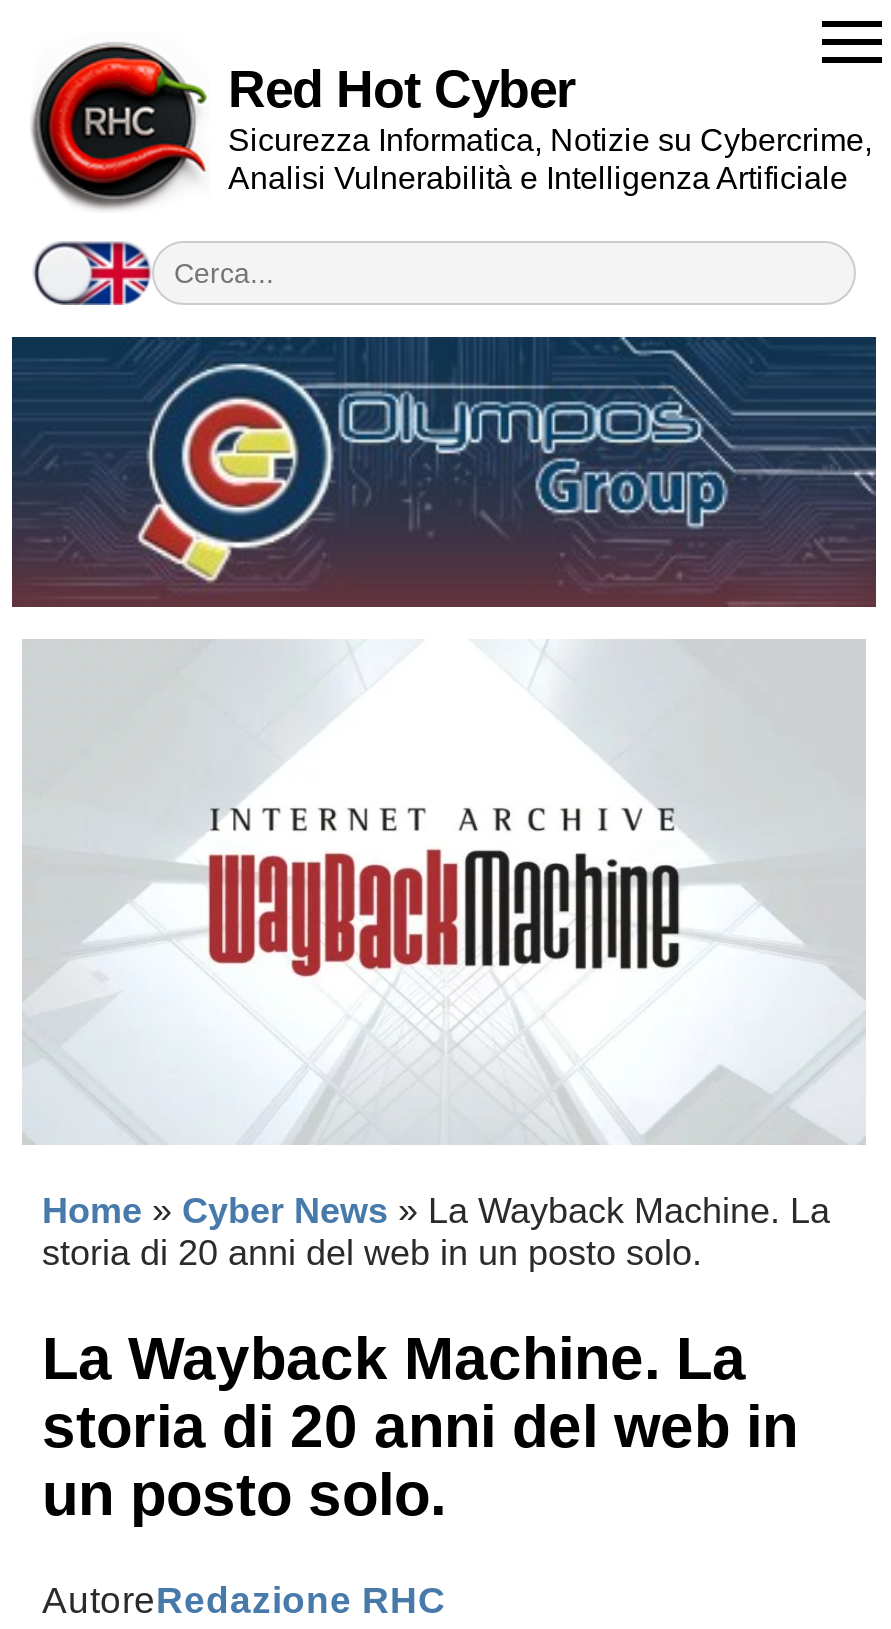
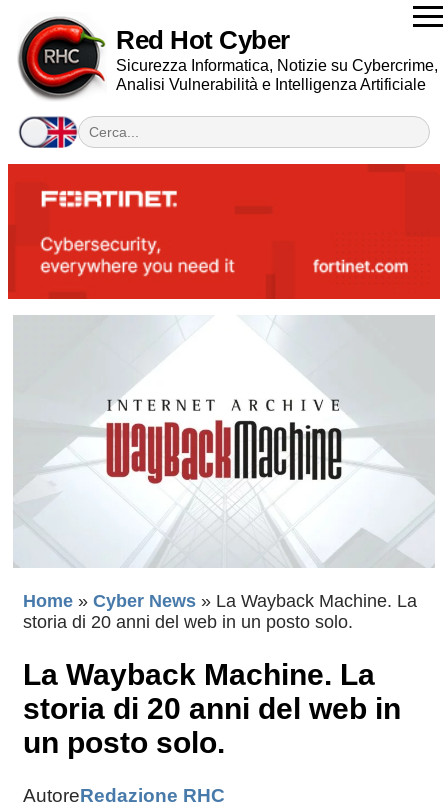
[10,335,878,609] [image] -> [7,163,441,300] [image]

